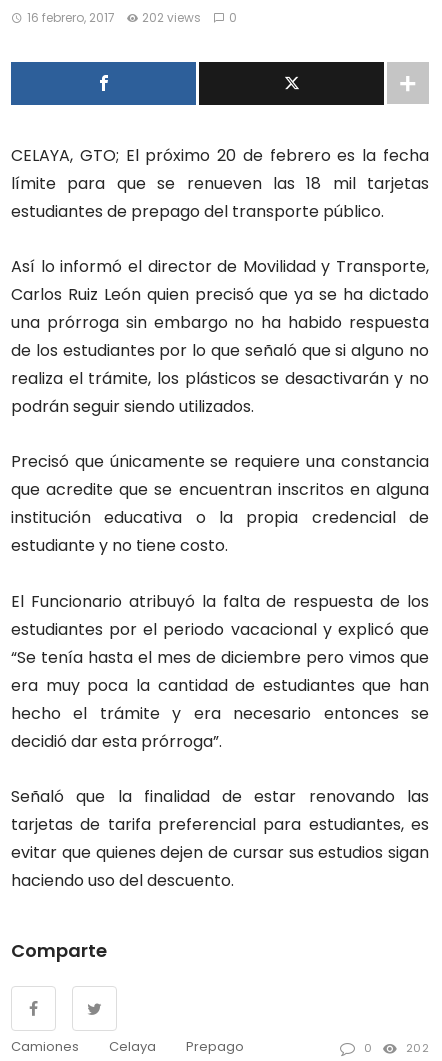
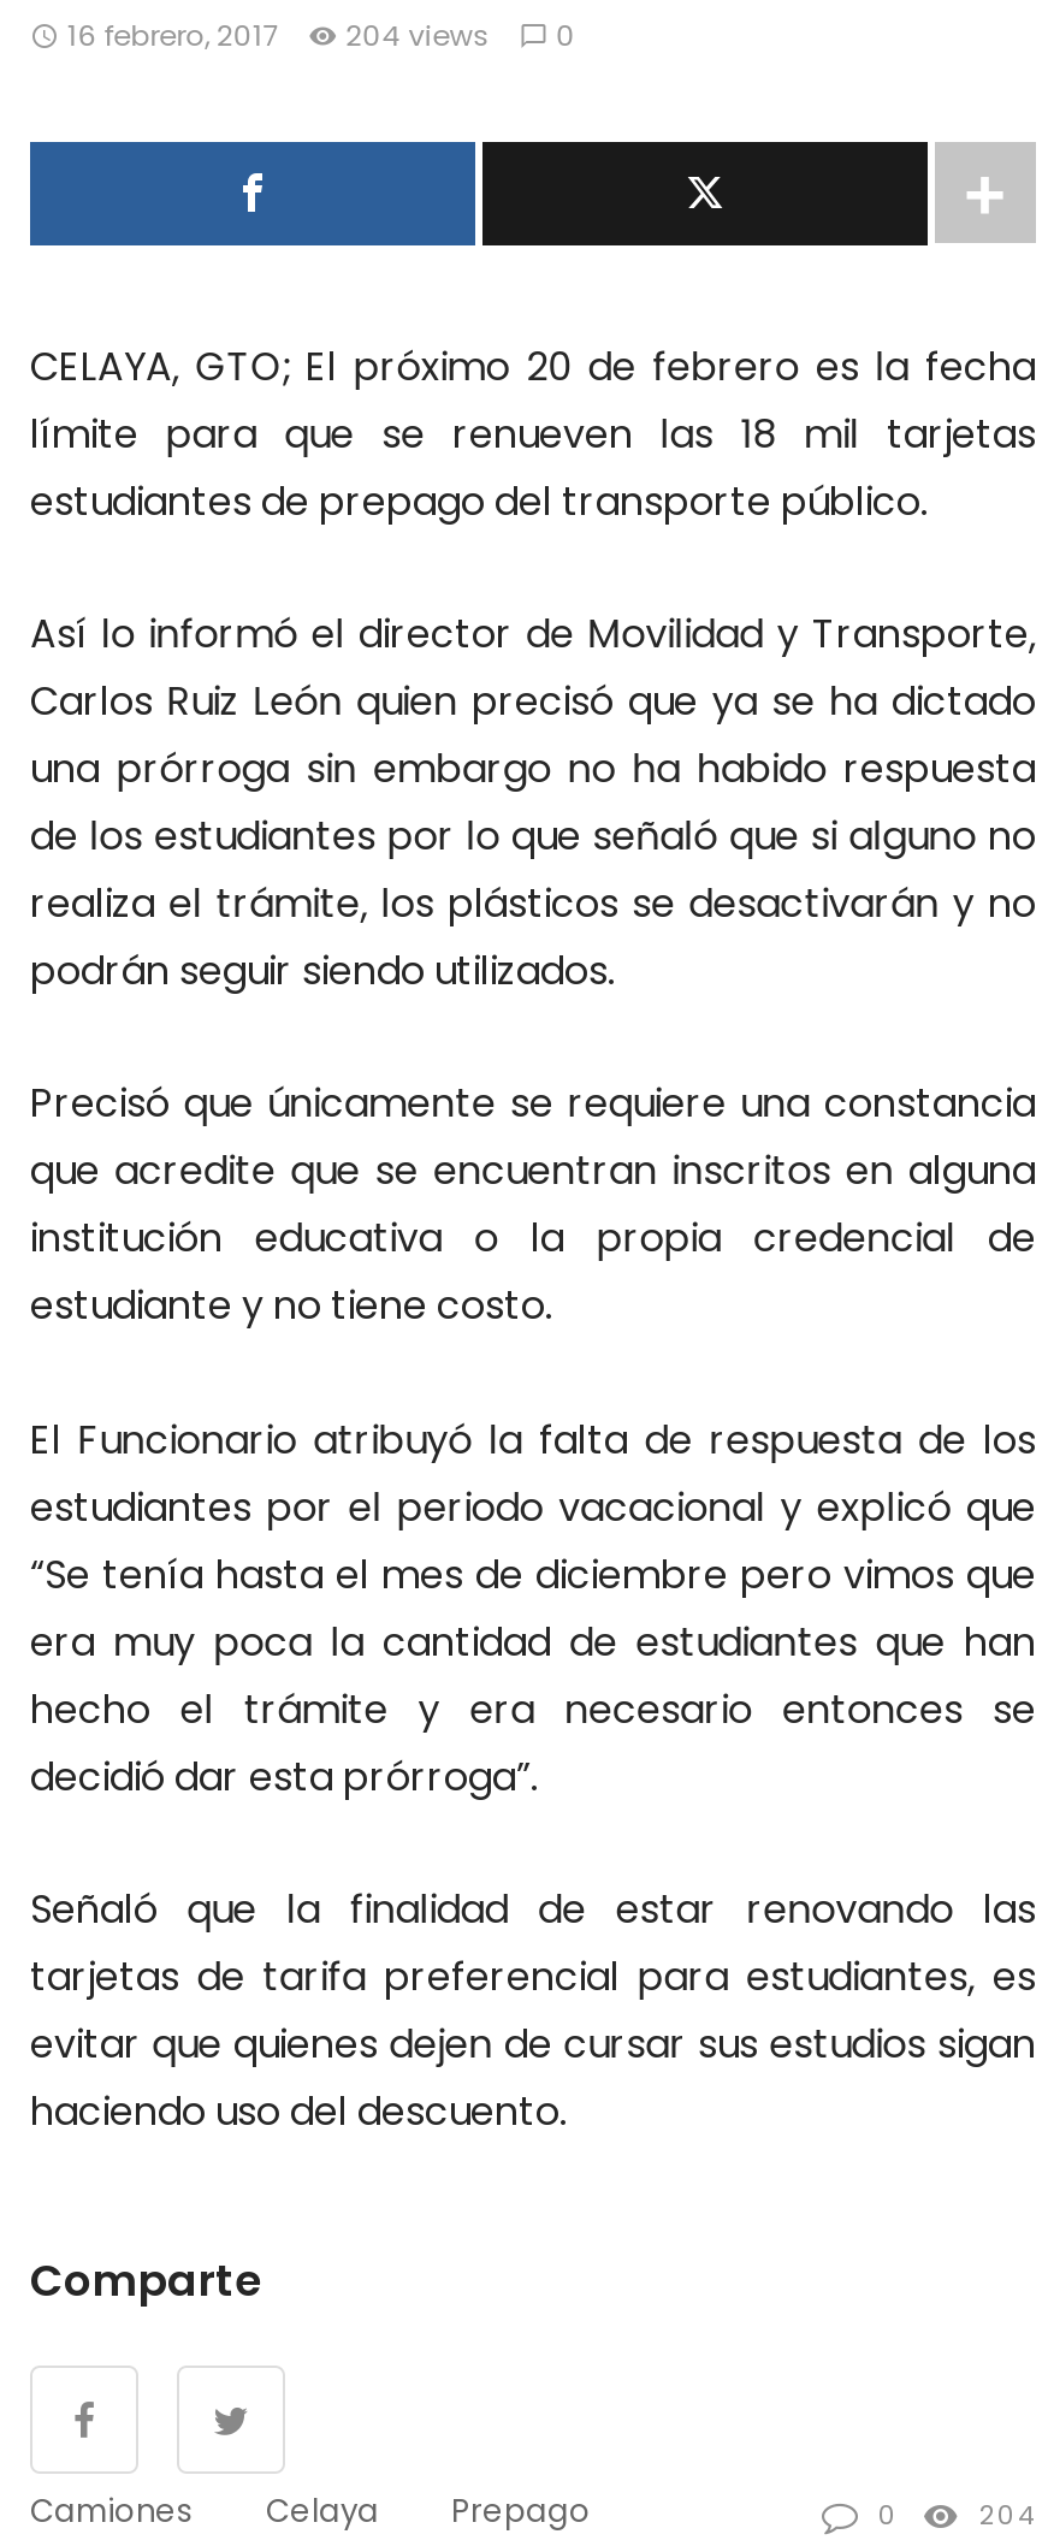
[27,9,237,26] 16 febrero, 2017 202 views 0 -> [68,14,576,55] 16 febrero, 2017 204 views 0
[405,1040,429,1056] 202 -> [979,2495,1036,2533] 204

